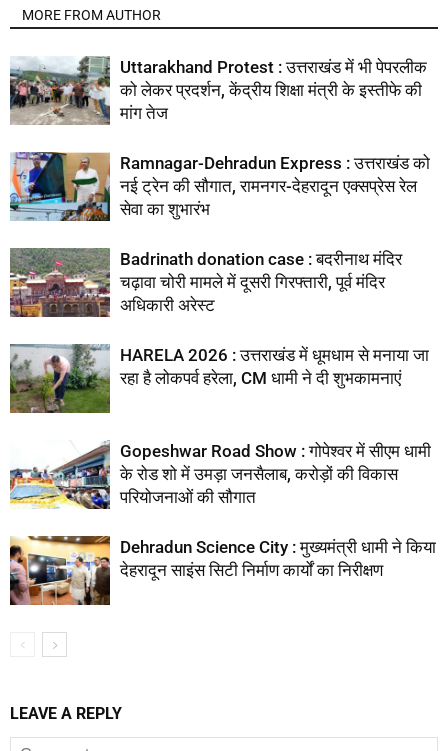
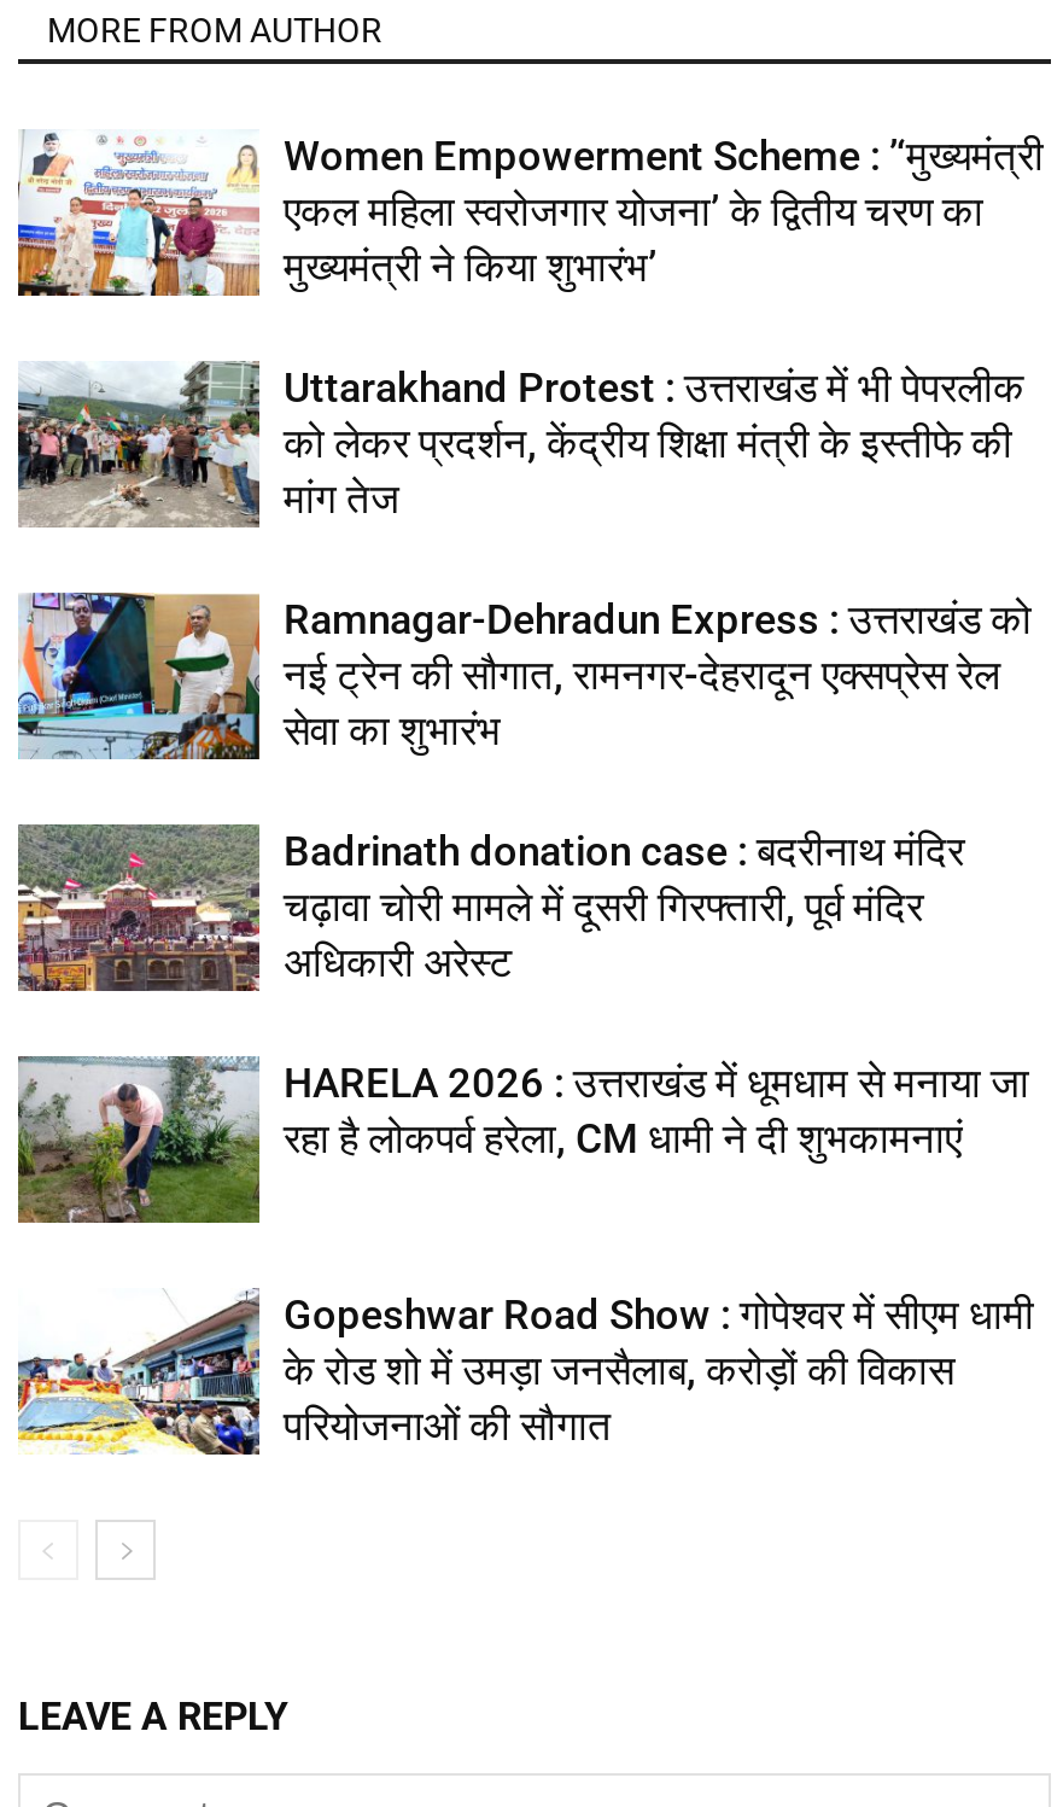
none -> [16,132,1044,296] [image] | Women Empowerment Scheme : ’‘मुख्यमंत्री | एकल महिला स्वरोजगार योजना’ के द्वितीय चरण का | मुख्यमंत्री ने किया शुभारंभ’
moved [8,55,431,507] -> [13,359,1034,1450]: [image] | Uttarakhand Protest : उत्तराखंड में भी पेपरलीक | को लेकर प्रदर्शन, केंद्रीय शिक्षा मंत्री के इस्तीफे की | ... | के रोड शो में उमड़ा जनसैलाब, करोड़ों की विकास | परियोजनाओं की सौगात
[9,535,436,606] [image] | Dehradun Science City : मुख्यमंत्री धामी ने किया | देहरादून साइंस सिटी निर्माण कार्यों का निरीक्षण -> none

